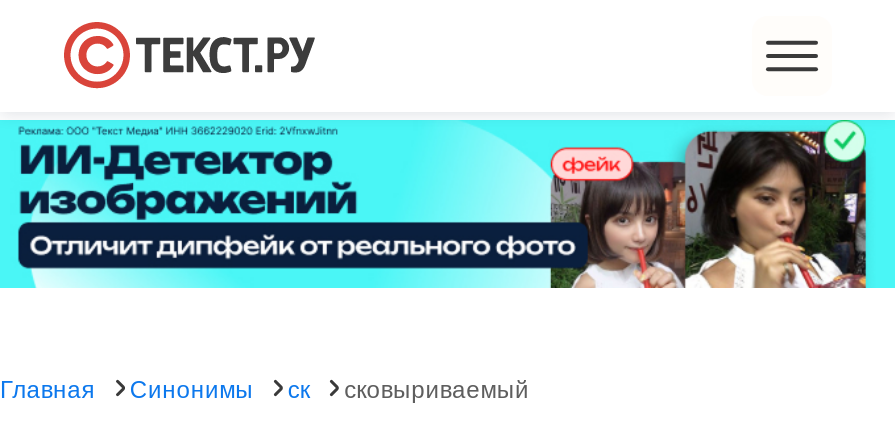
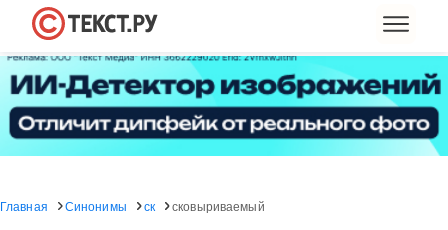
[6,120,878,290] [image] -> [3,55,442,157] [image]

